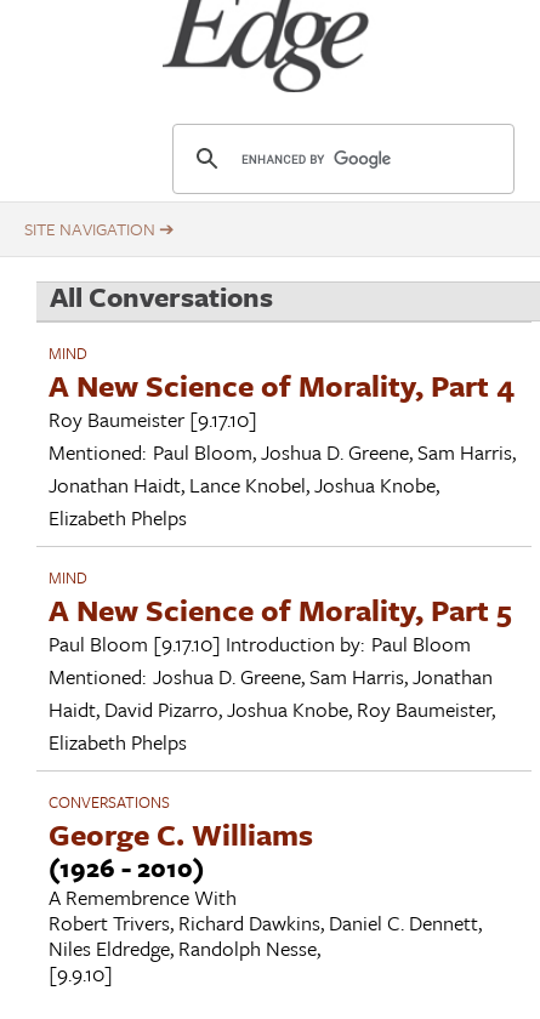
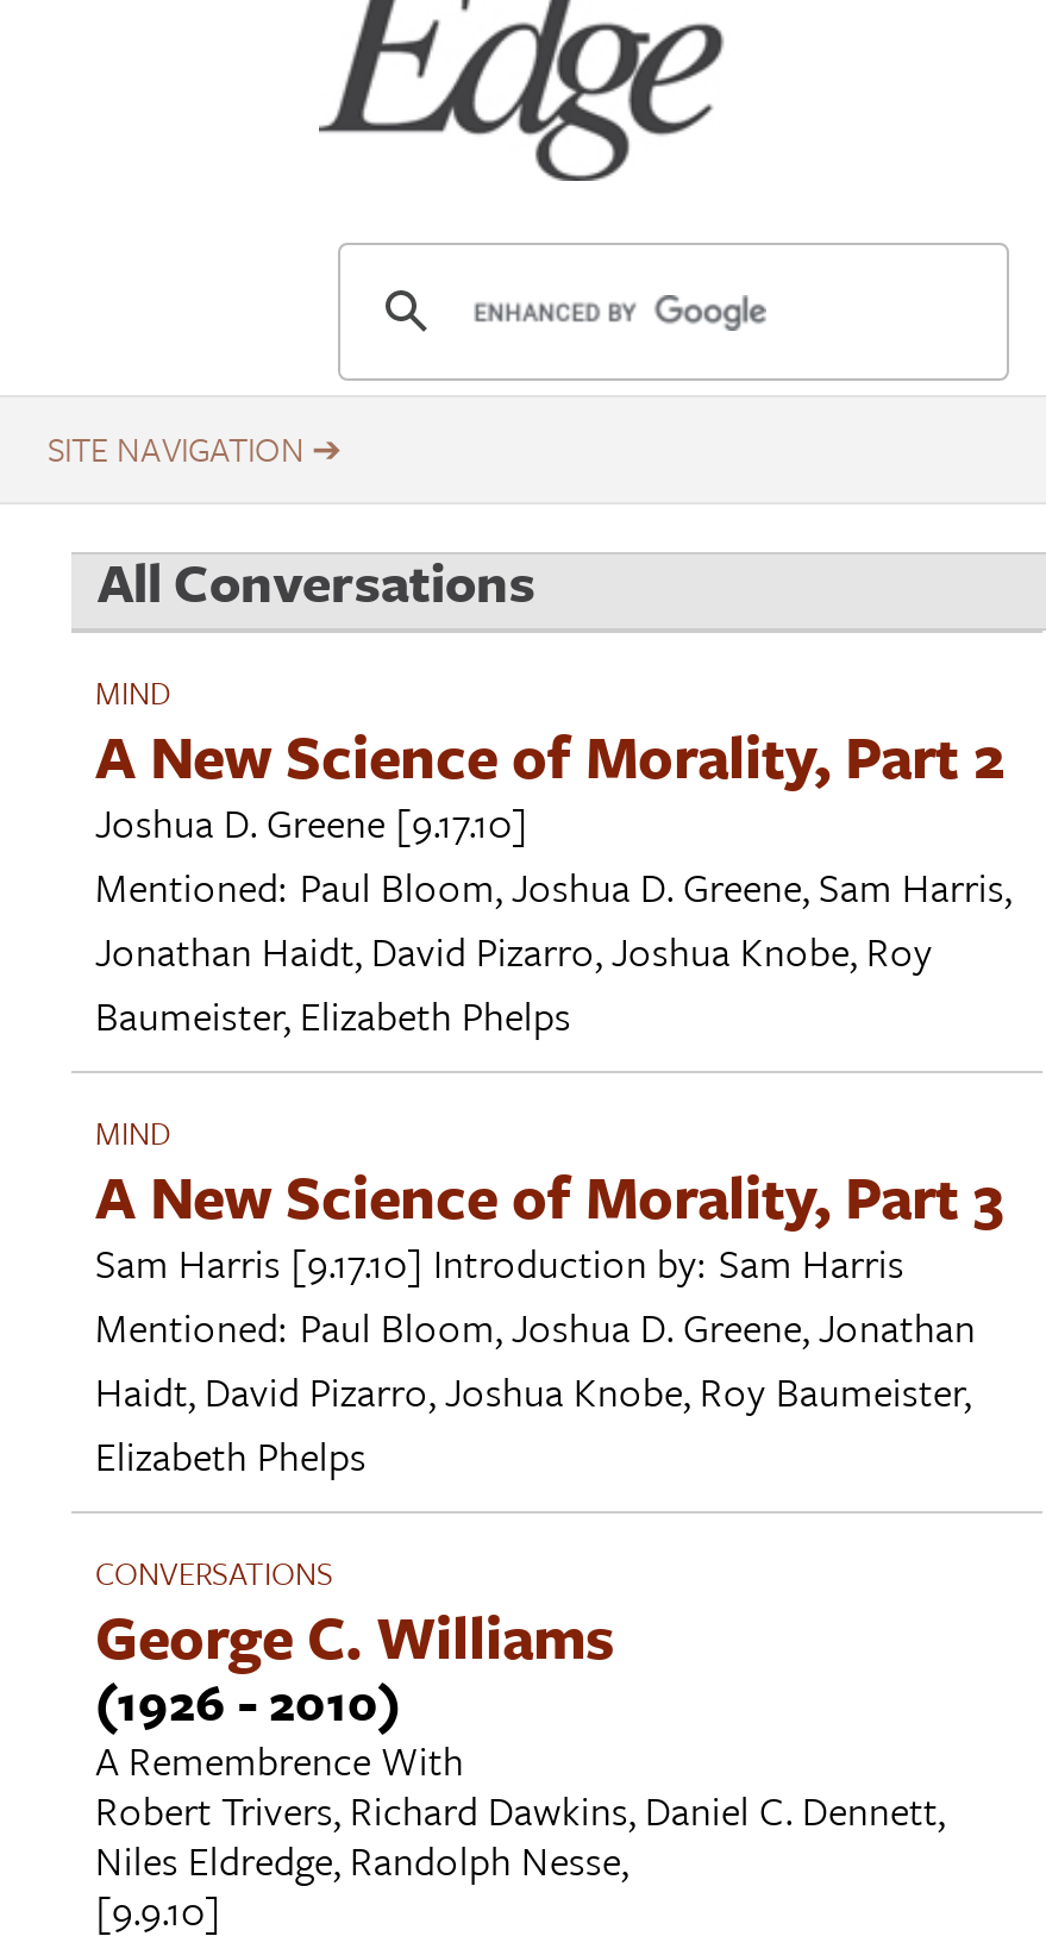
[49,364,515,434] A New Science of Morality, Part 4 | Roy Baumeister [9.17.10] -> [95,713,1004,851] A New Science of Morality, Part 2 | Joshua D. Greene [9.17.10]
[49,469,439,532] Jonathan Haidt, Lance Knobel,Joshua Knobe, | Elizabeth Phelps -> [95,920,933,1044] Jonathan Haidt, David Pizarro,Joshua Knobe, Roy | Baumeister, Elizabeth Phelps
[49,588,512,630] A New Science of Morality, Part 5 -> [95,1153,1004,1237] A New Science of Morality, Part 3
[49,628,471,658] Paul Bloom [9.17.10] Introduction by: Paul Bloom -> [95,1232,904,1292] Sam Harris [9.17.10] Introduction by: Sam Harris
[49,661,493,691] Mentioned: Joshua D. Greene,Sam Harris,Jonathan -> [95,1296,976,1356] Mentioned: Paul Bloom,Joshua D. Greene,Jonathan

